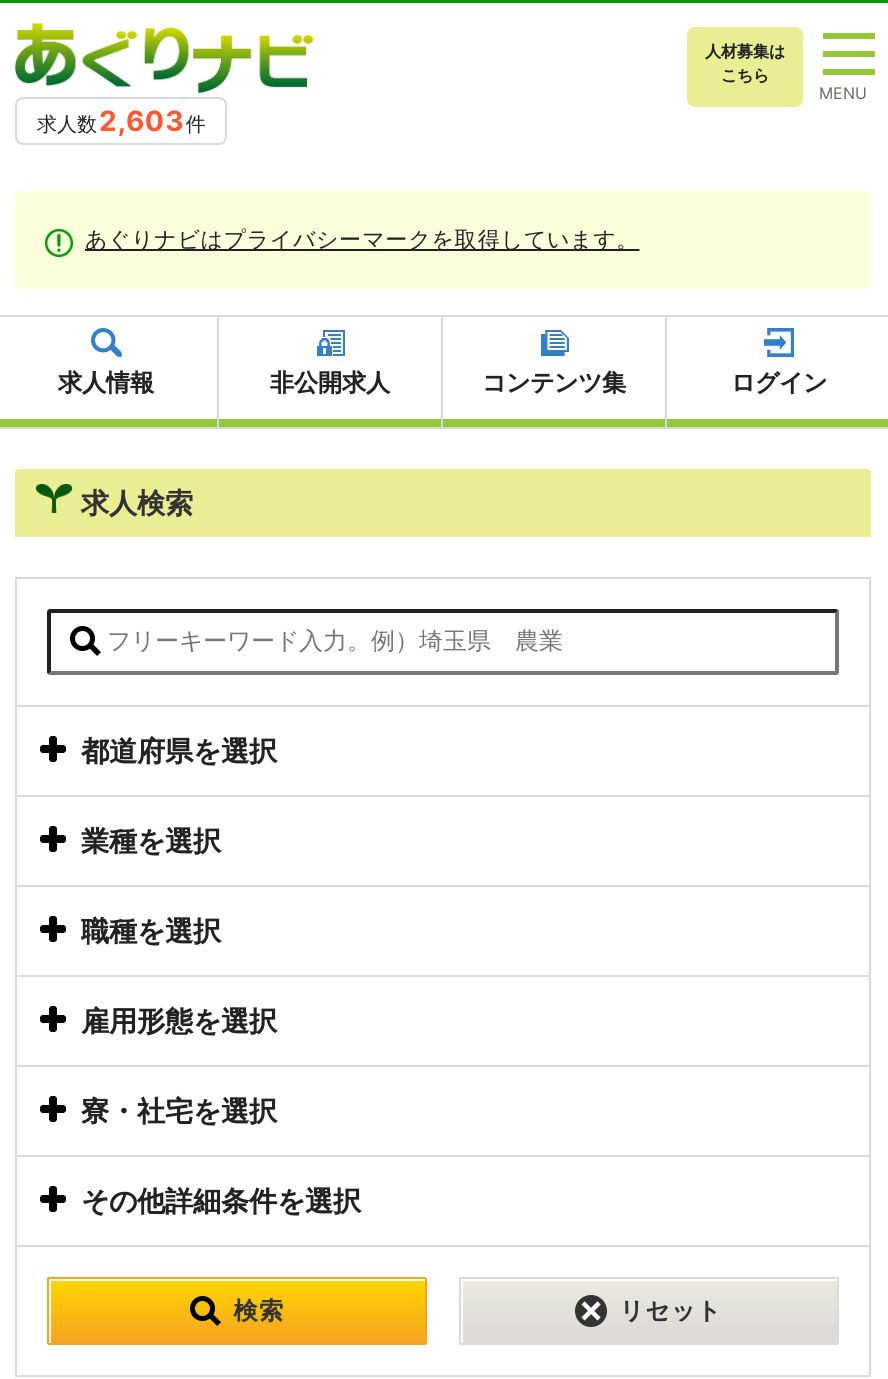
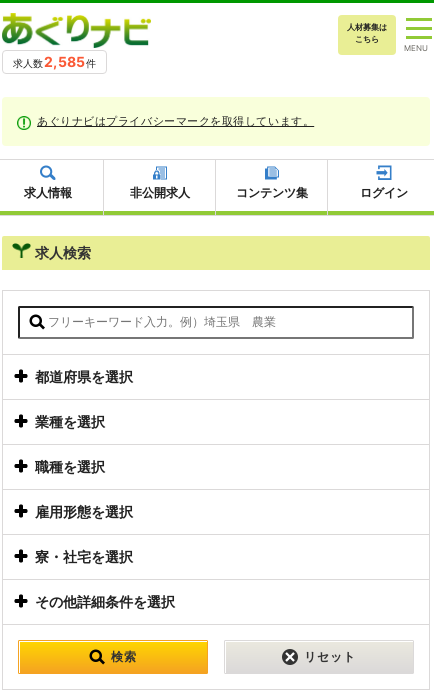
[37,103,206,137] 求人数2,603件 -> [13,53,96,70] 求人数2,585件

